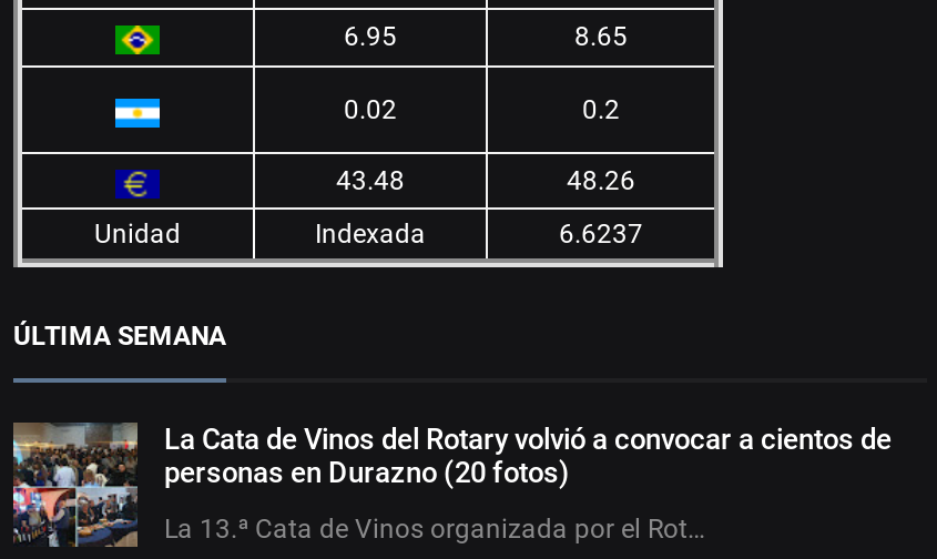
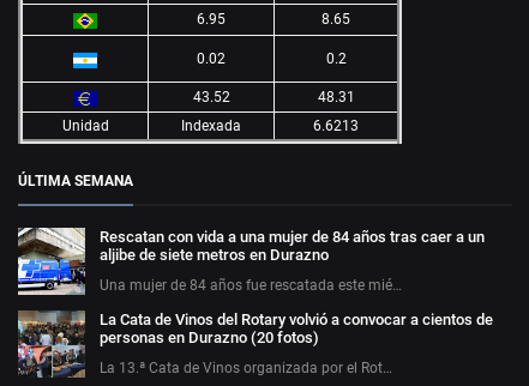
[336,166,405,197] 43.48 -> [193,89,230,106] 43.52
[567,166,635,197] 48.26 -> [317,89,354,106] 48.31
[559,220,643,251] 6.6237 -> [313,118,359,135] 6.6213
none -> [17,228,485,296] [image] | Rescatan con vida a una mujer de 84 años tras caer a un | aljibe de siete metros en Durazno | Una mujer de 84 años fue rescatada este mié…

